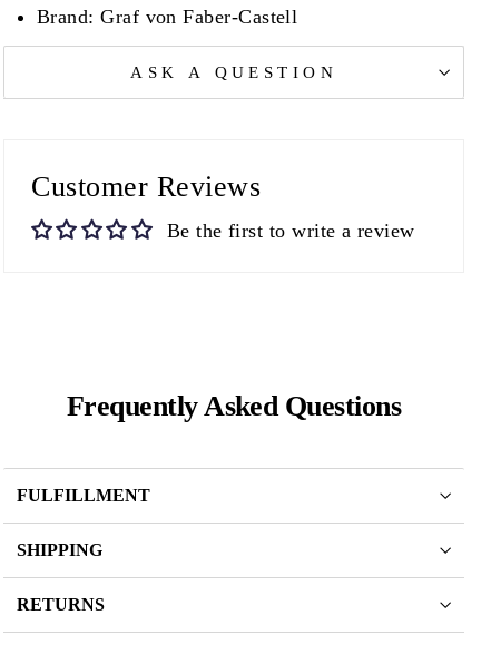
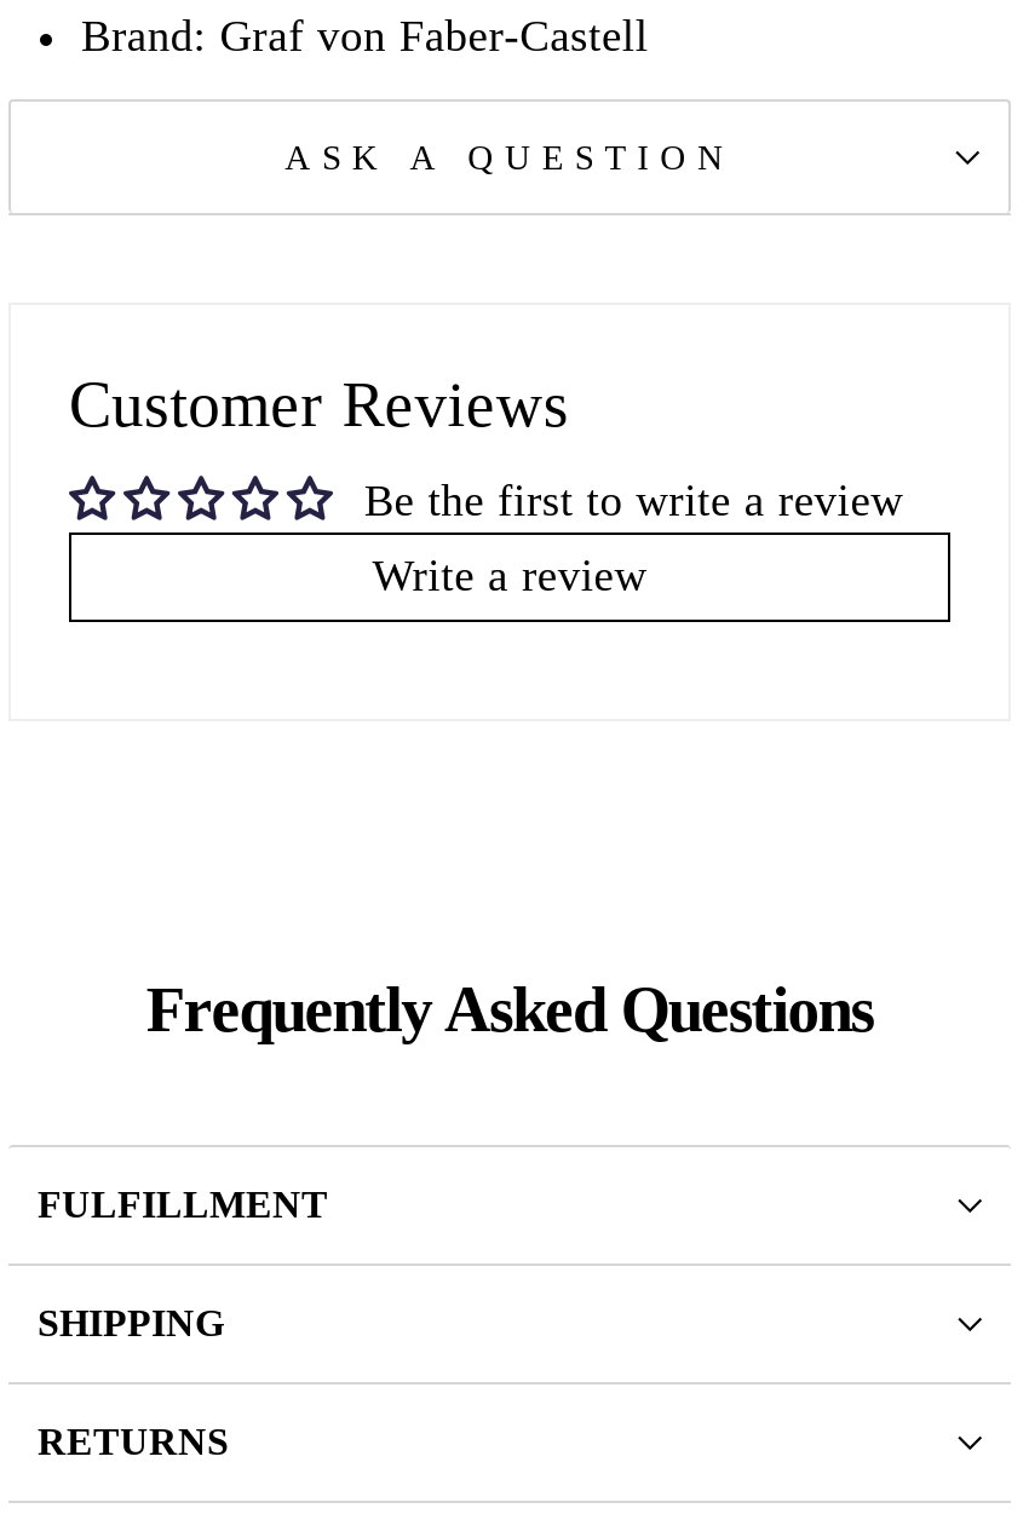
none -> [372,551,647,600] Write a review

